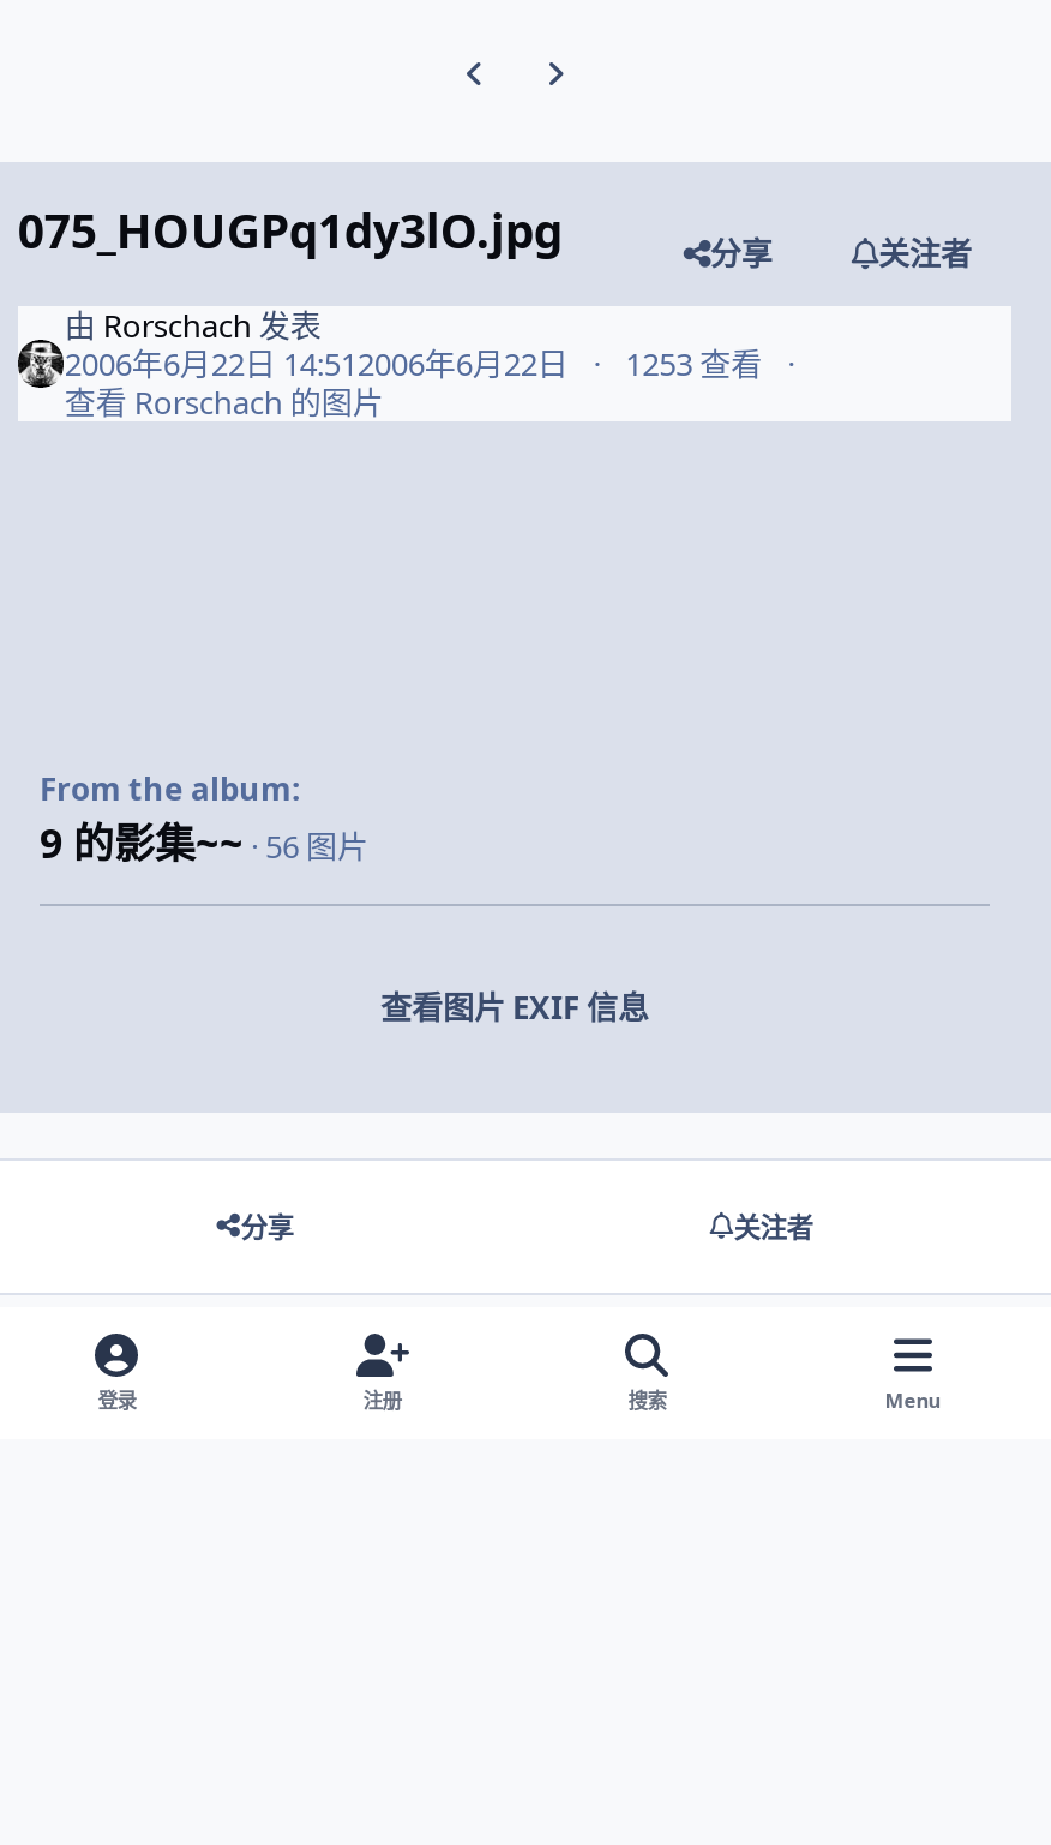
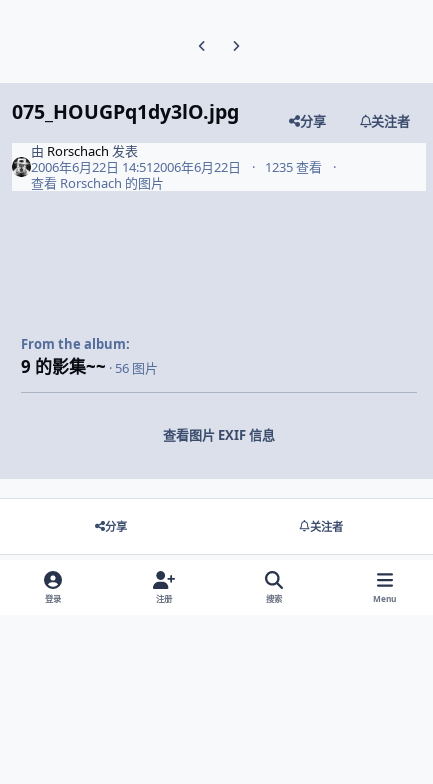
[65,342,762,385] 2006年6月22日 14:512006年6月22日 1253 查看 -> [31,158,322,176] 2006年6月22日 14:512006年6月22日 1235 查看

